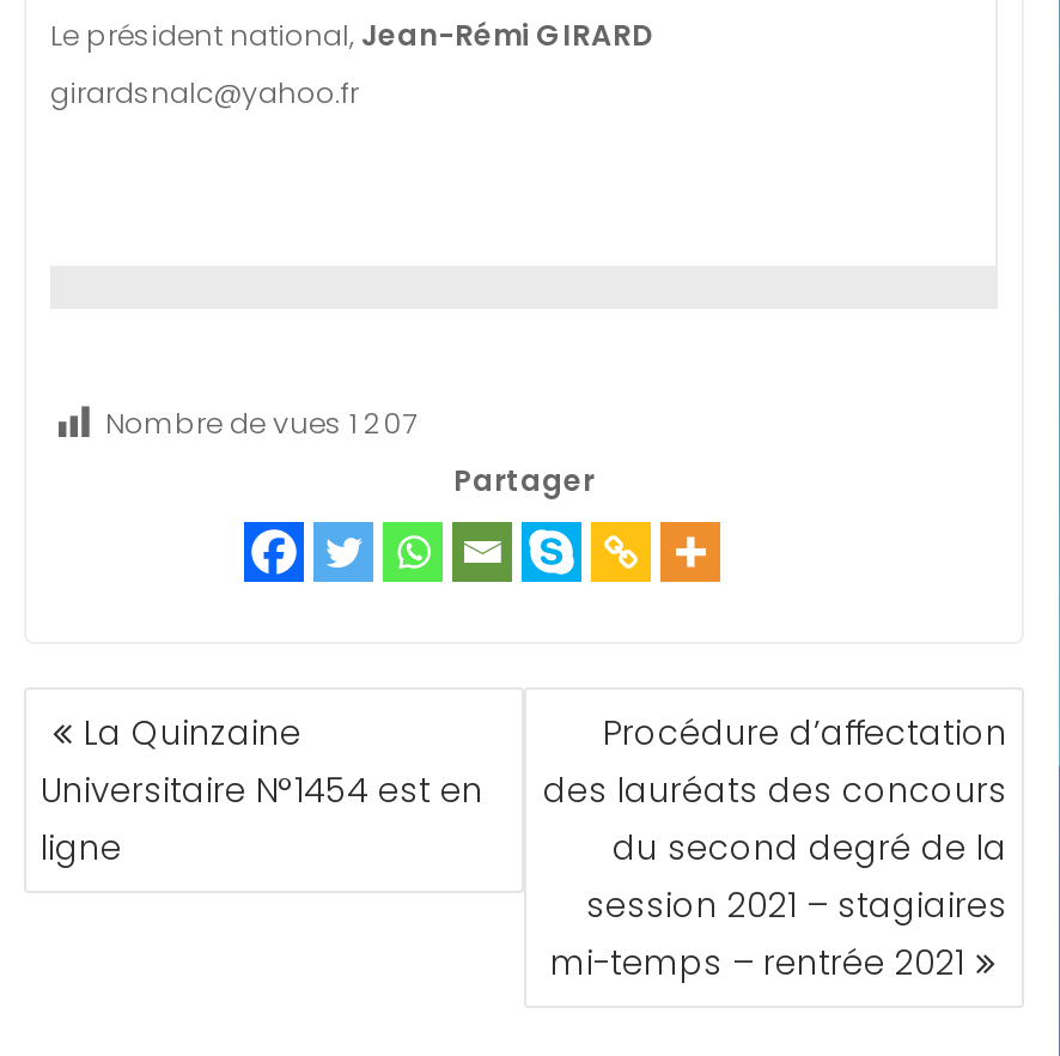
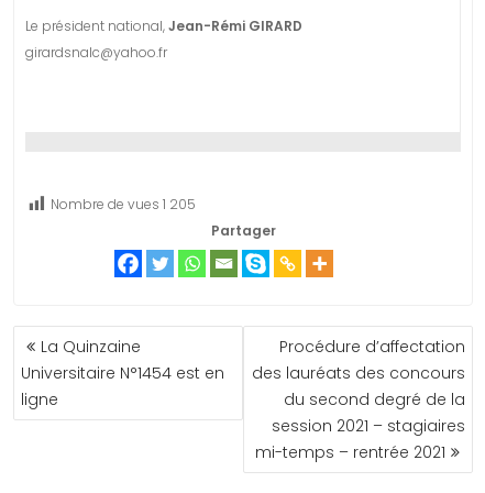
[105,402,416,443] Nombre de vues 1 207 -> [51,195,196,213] Nombre de vues 1 205

